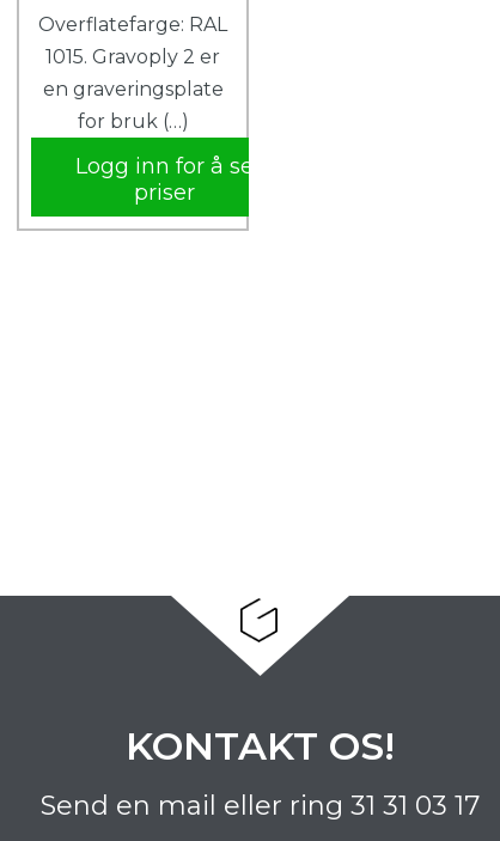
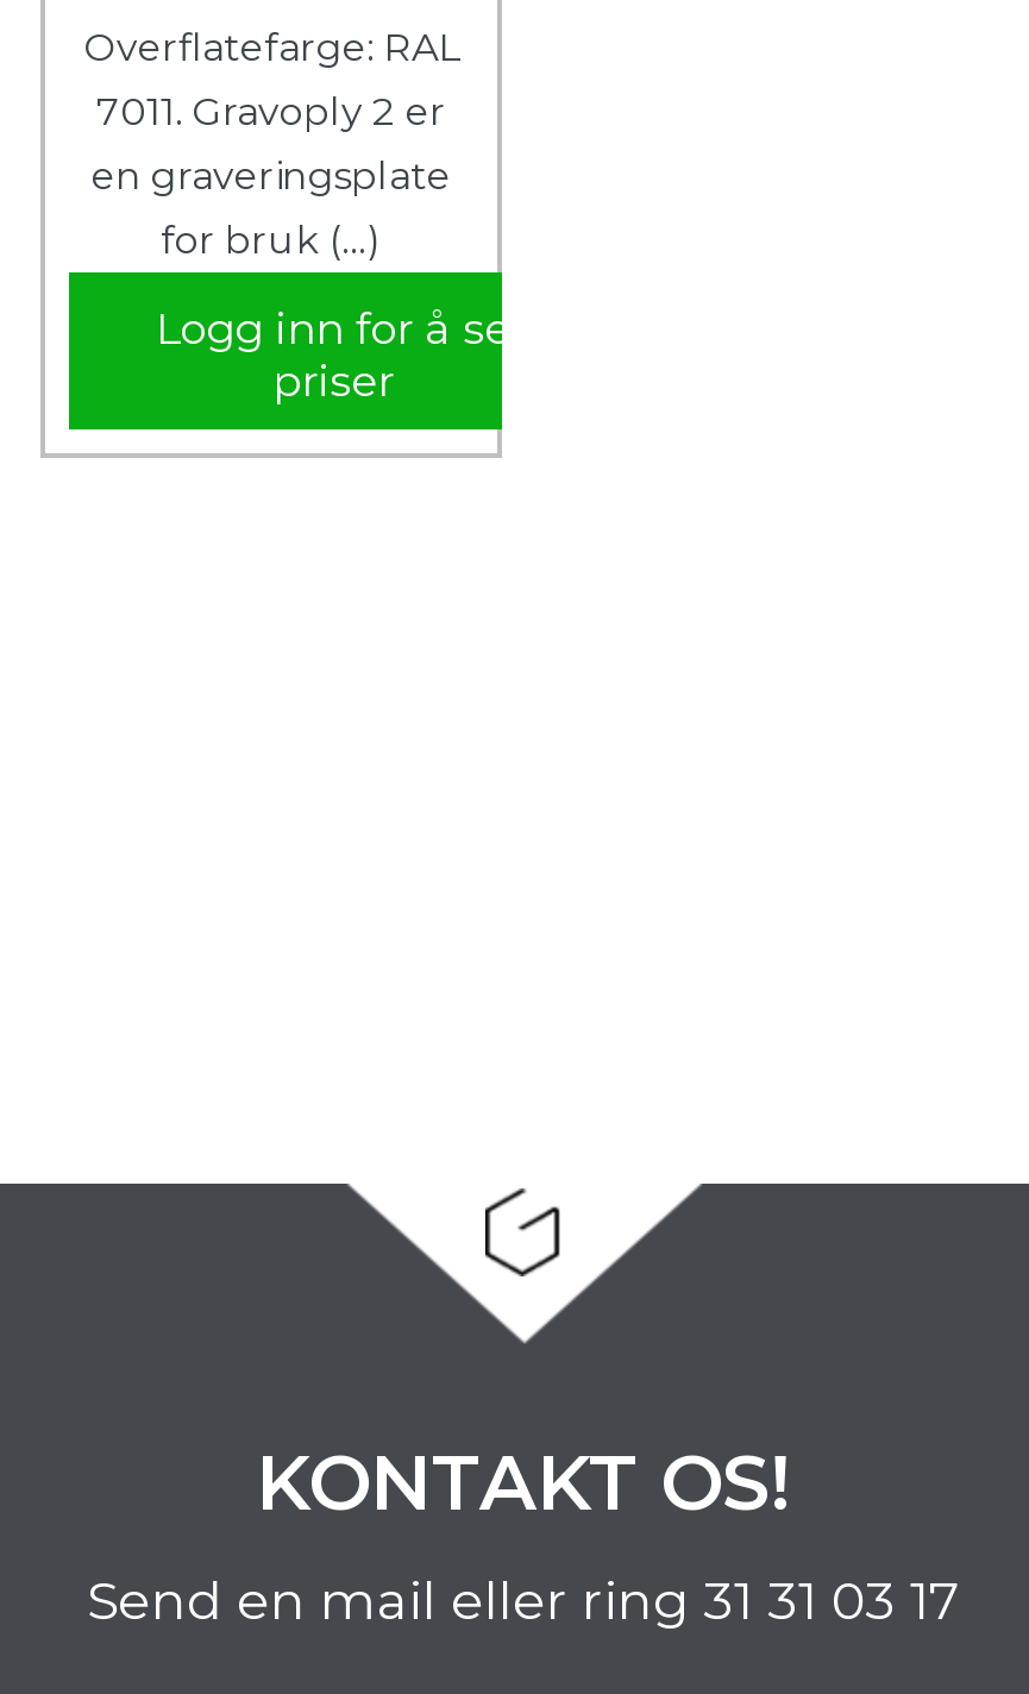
[45,45,220,68] 1015. Gravoply 2 er -> [96,89,446,134] 7011. Gravoply 2 er

